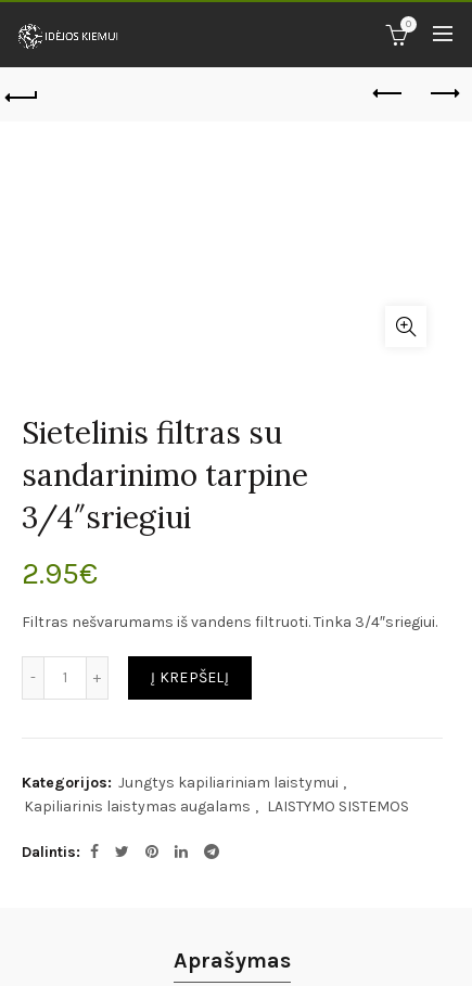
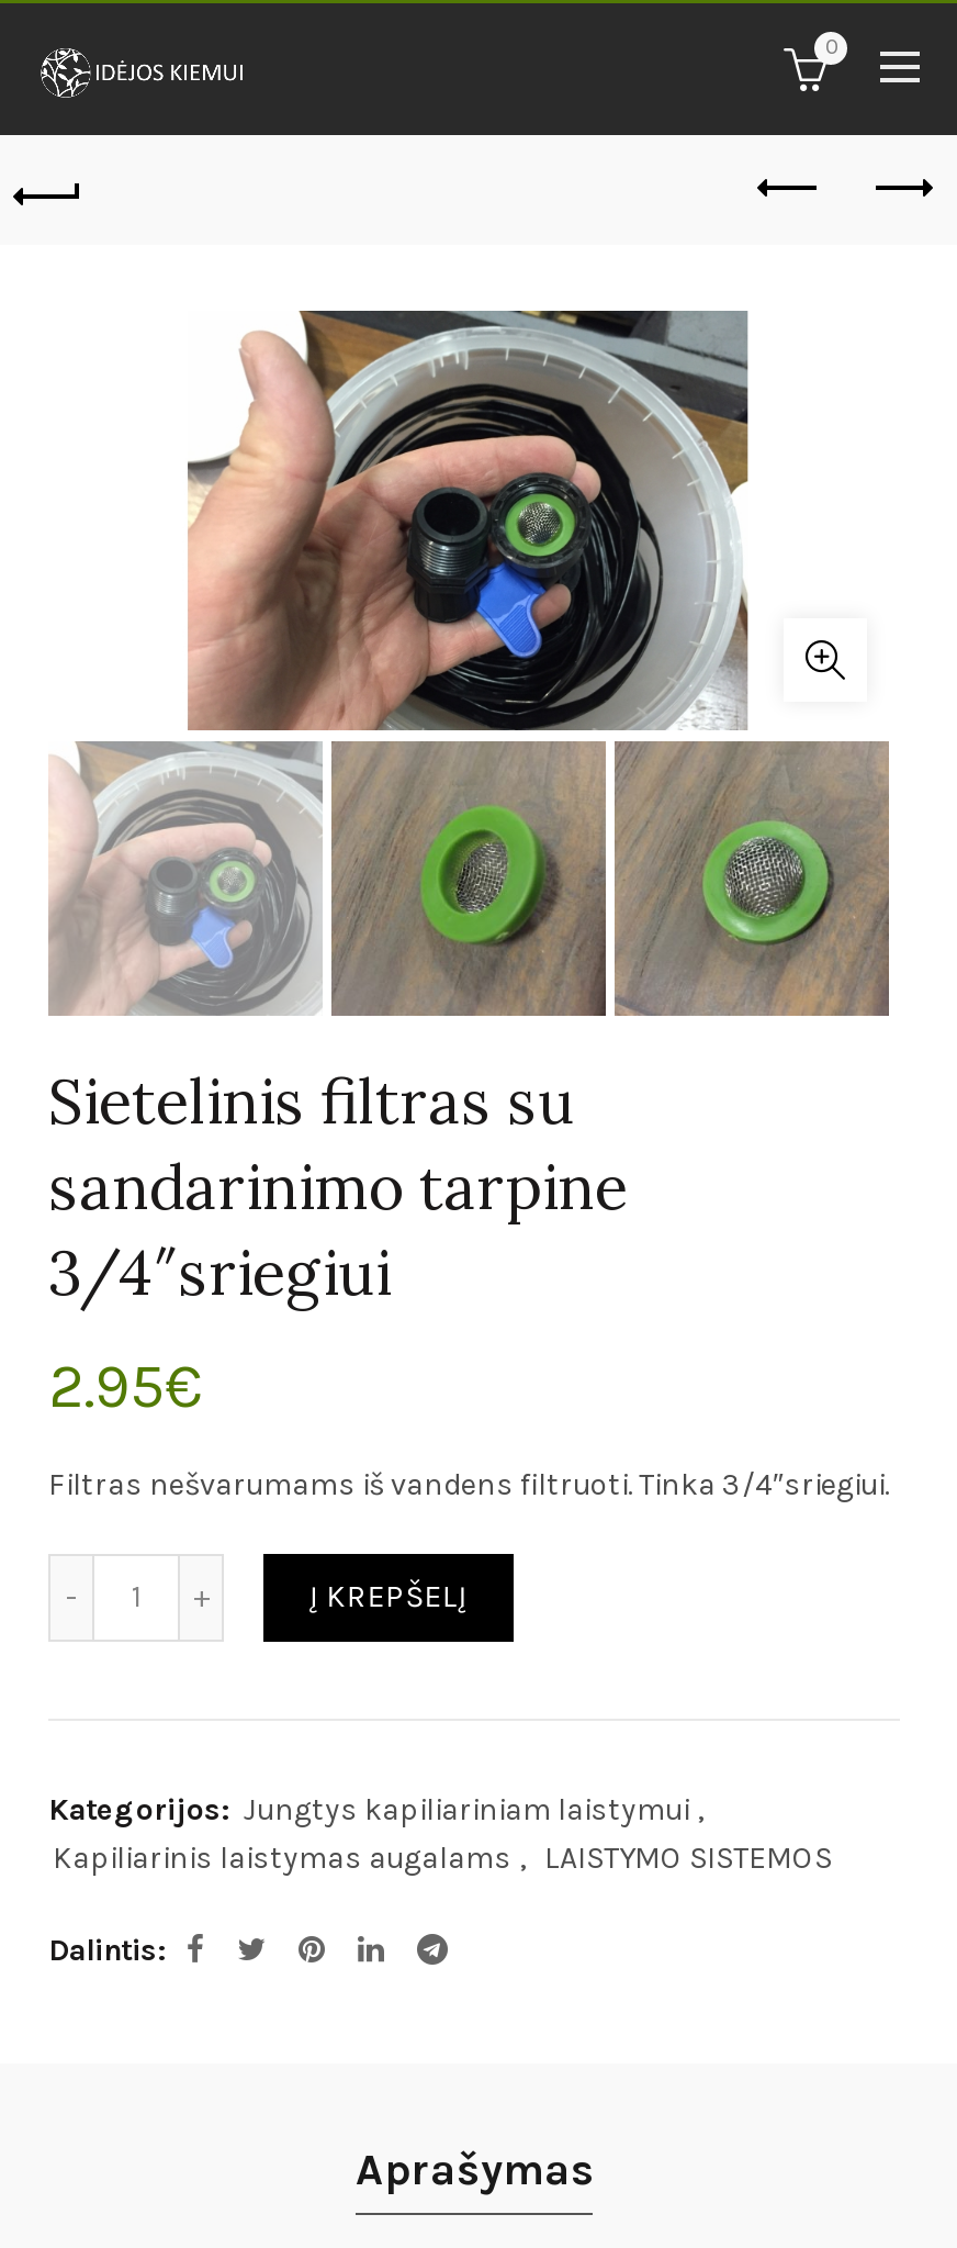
none -> [48,309,891,1018] [image]

